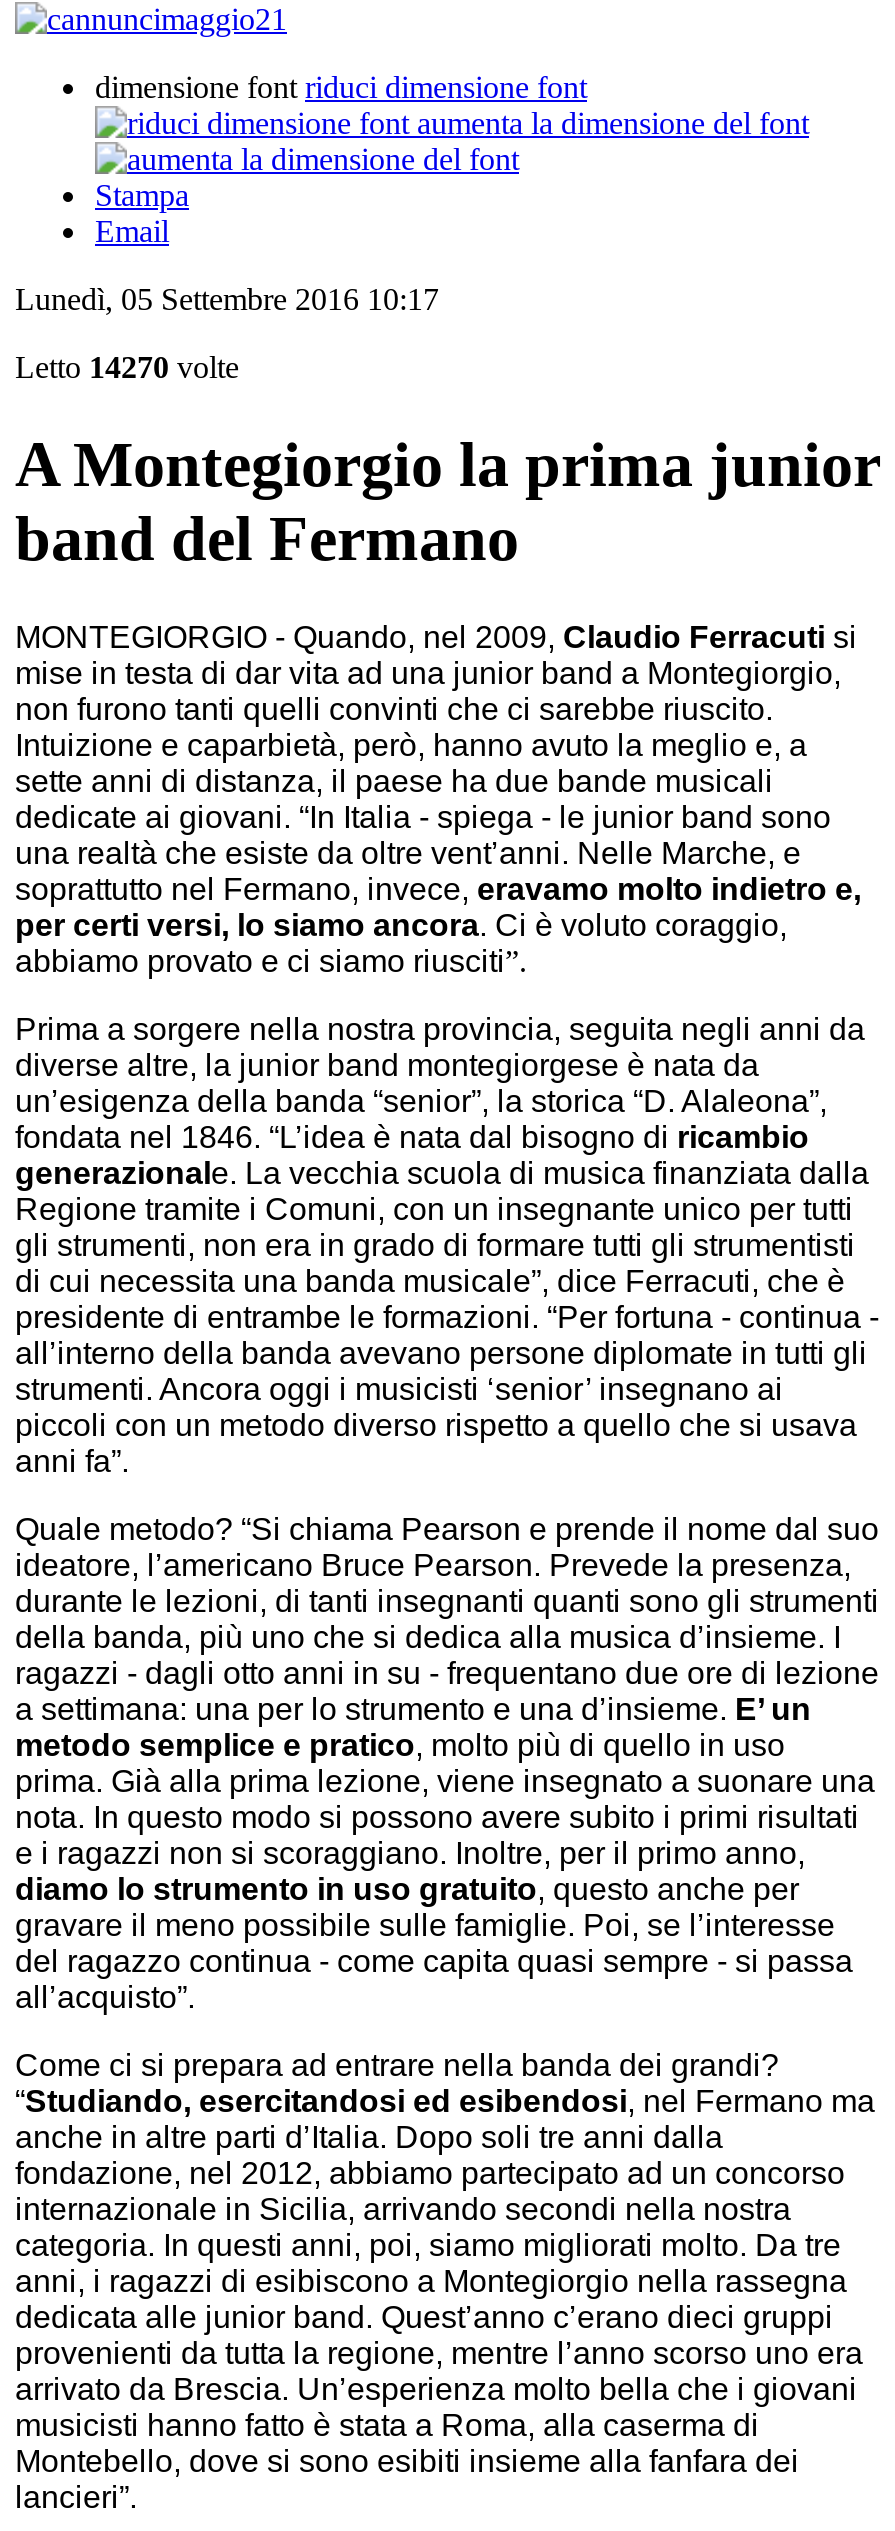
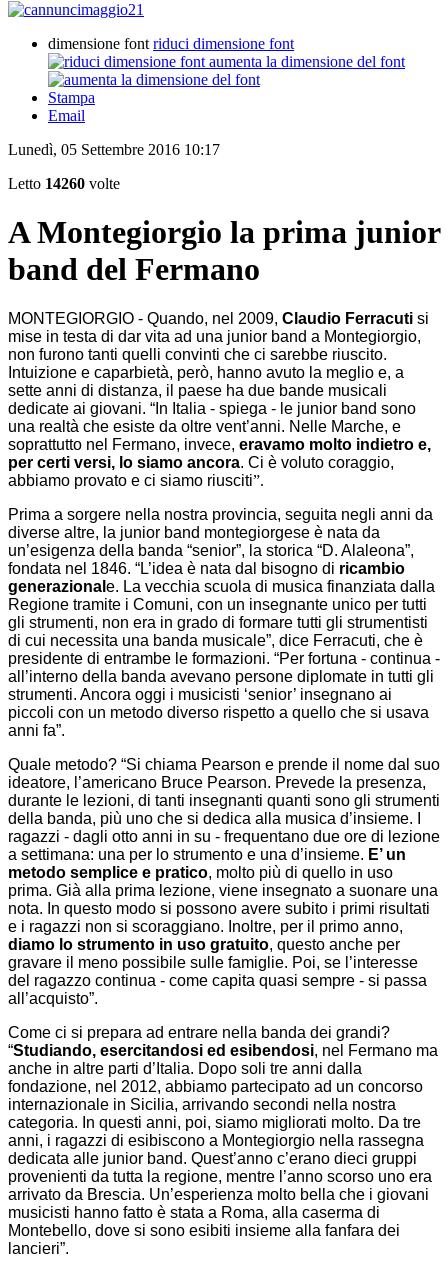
[15,350,239,384] Letto 14270 volte -> [8,175,120,192] Letto 14260 volte

